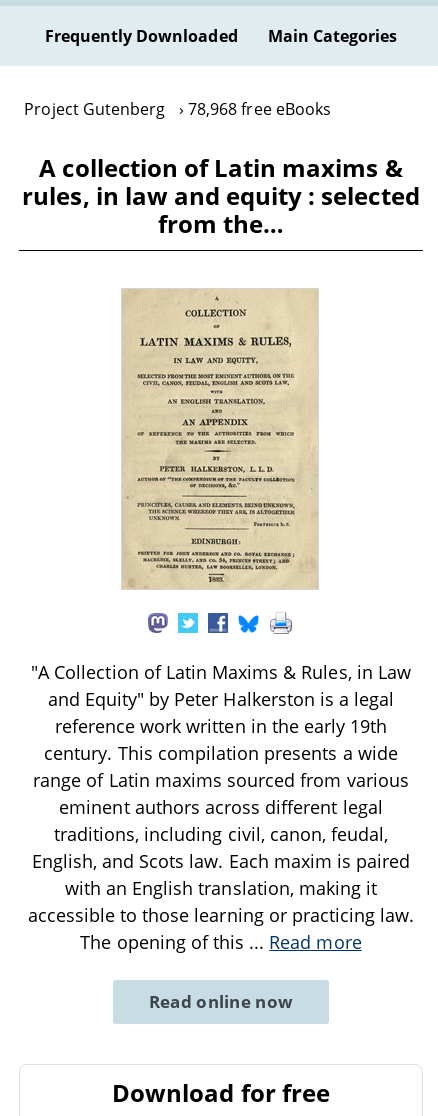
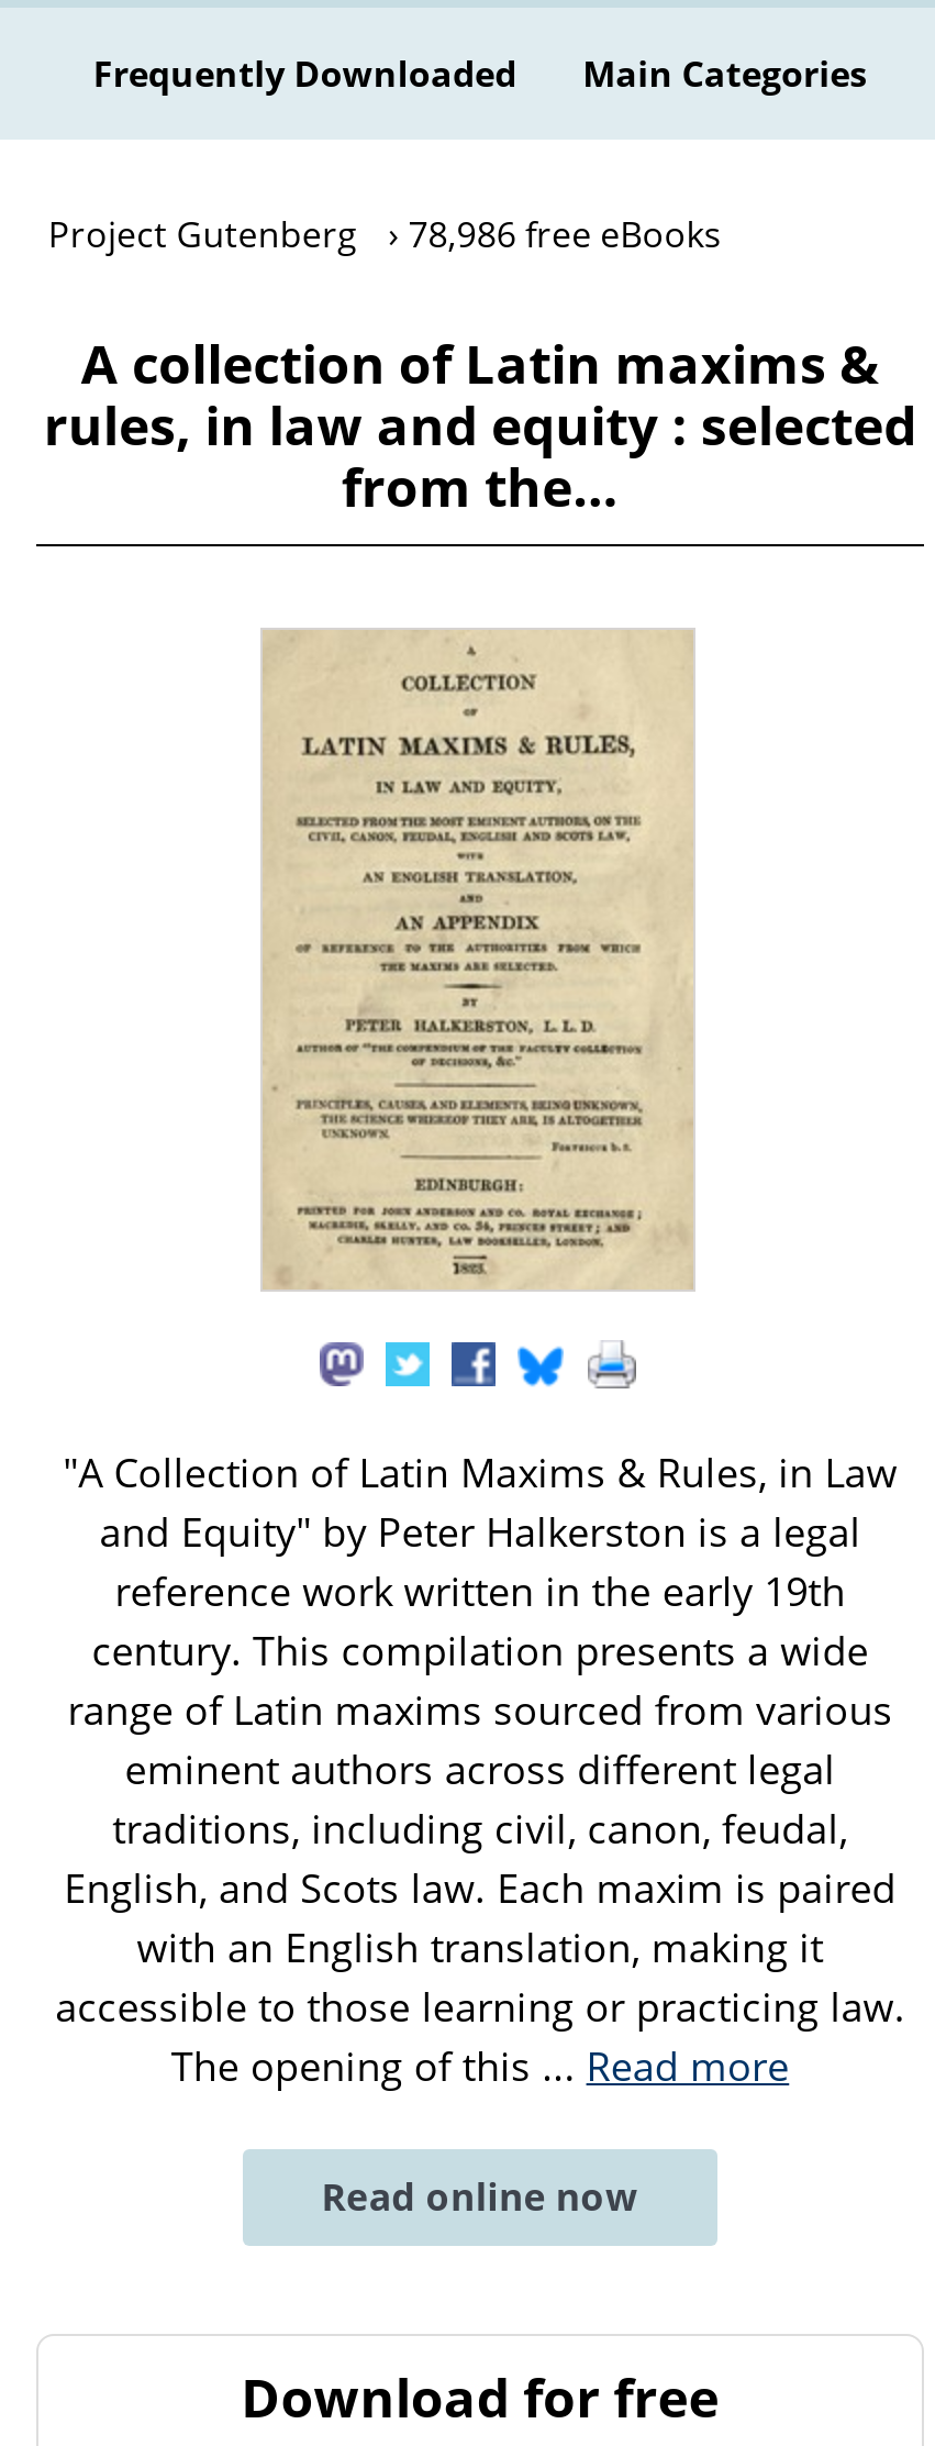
[24,98,331,120] Project Gutenberg 78,968 free eBooks -> [48,210,722,258] Project Gutenberg 78,986 free eBooks

